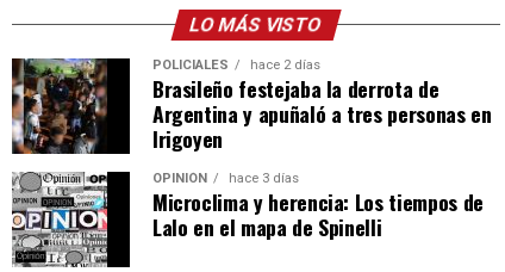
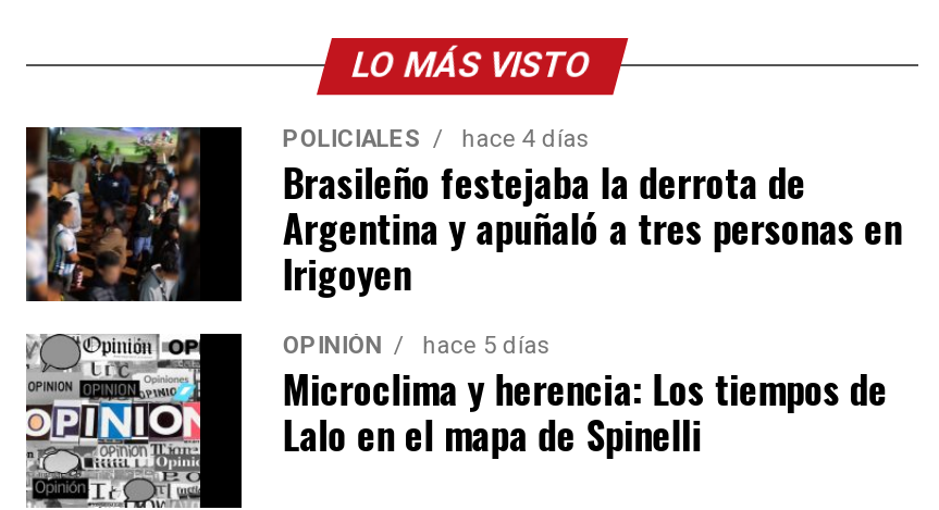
[152,58,320,73] POLICIALES hace 2 días -> [283,125,590,153] POLICIALES hace 4 días
[152,171,299,187] OPINIÓN hace 3 días -> [283,331,550,360] OPINIÓN hace 5 días

